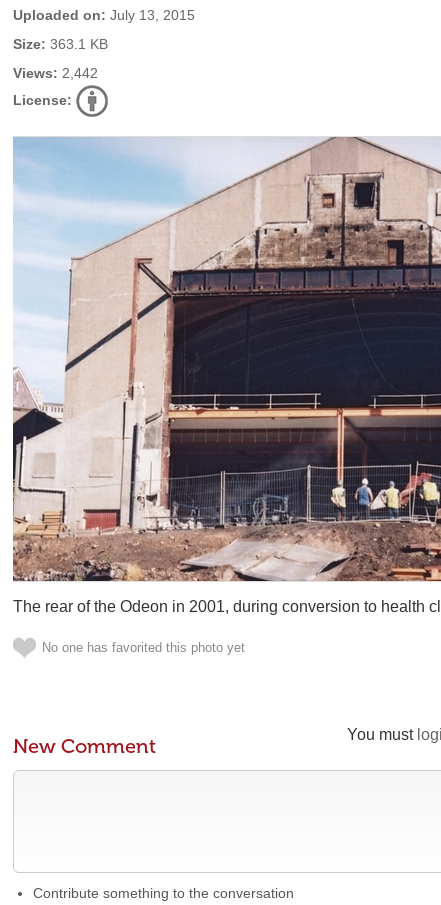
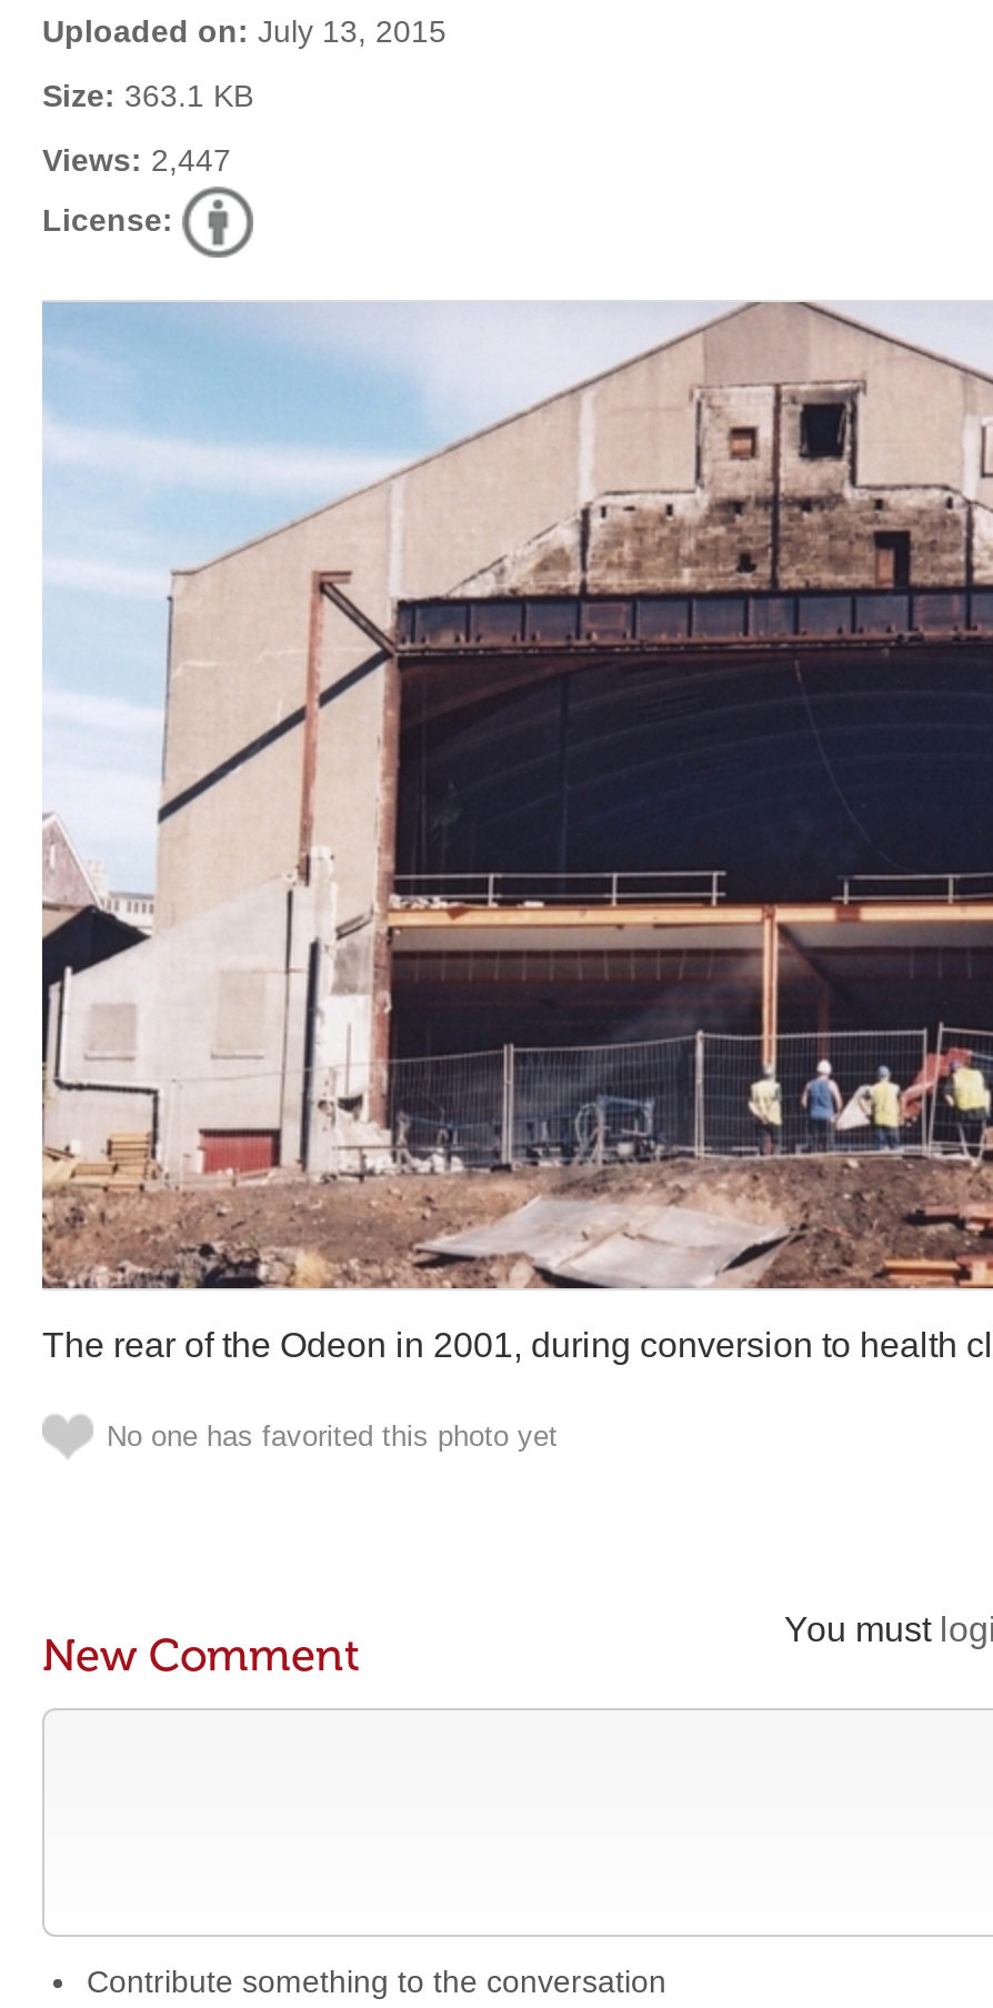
[13,65,98,81] Views: 2,442 -> [42,142,231,178] Views: 2,447

